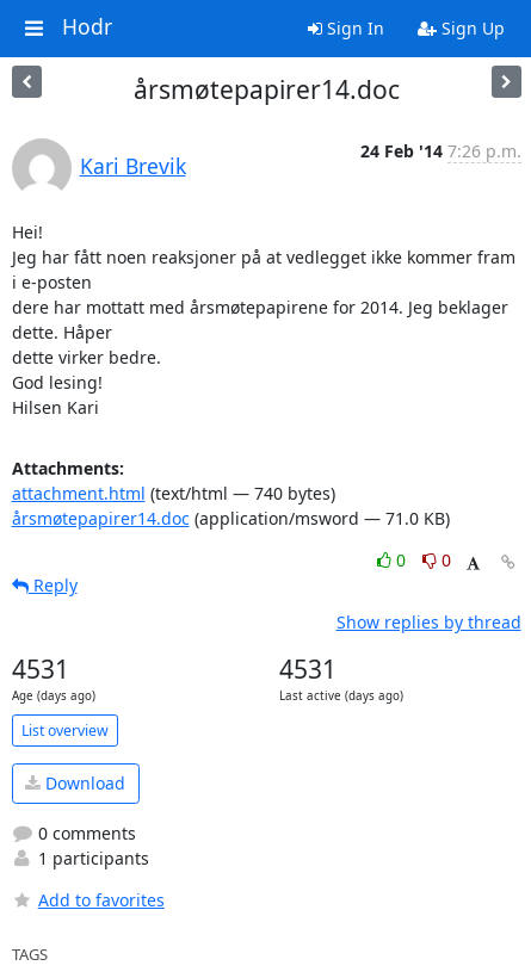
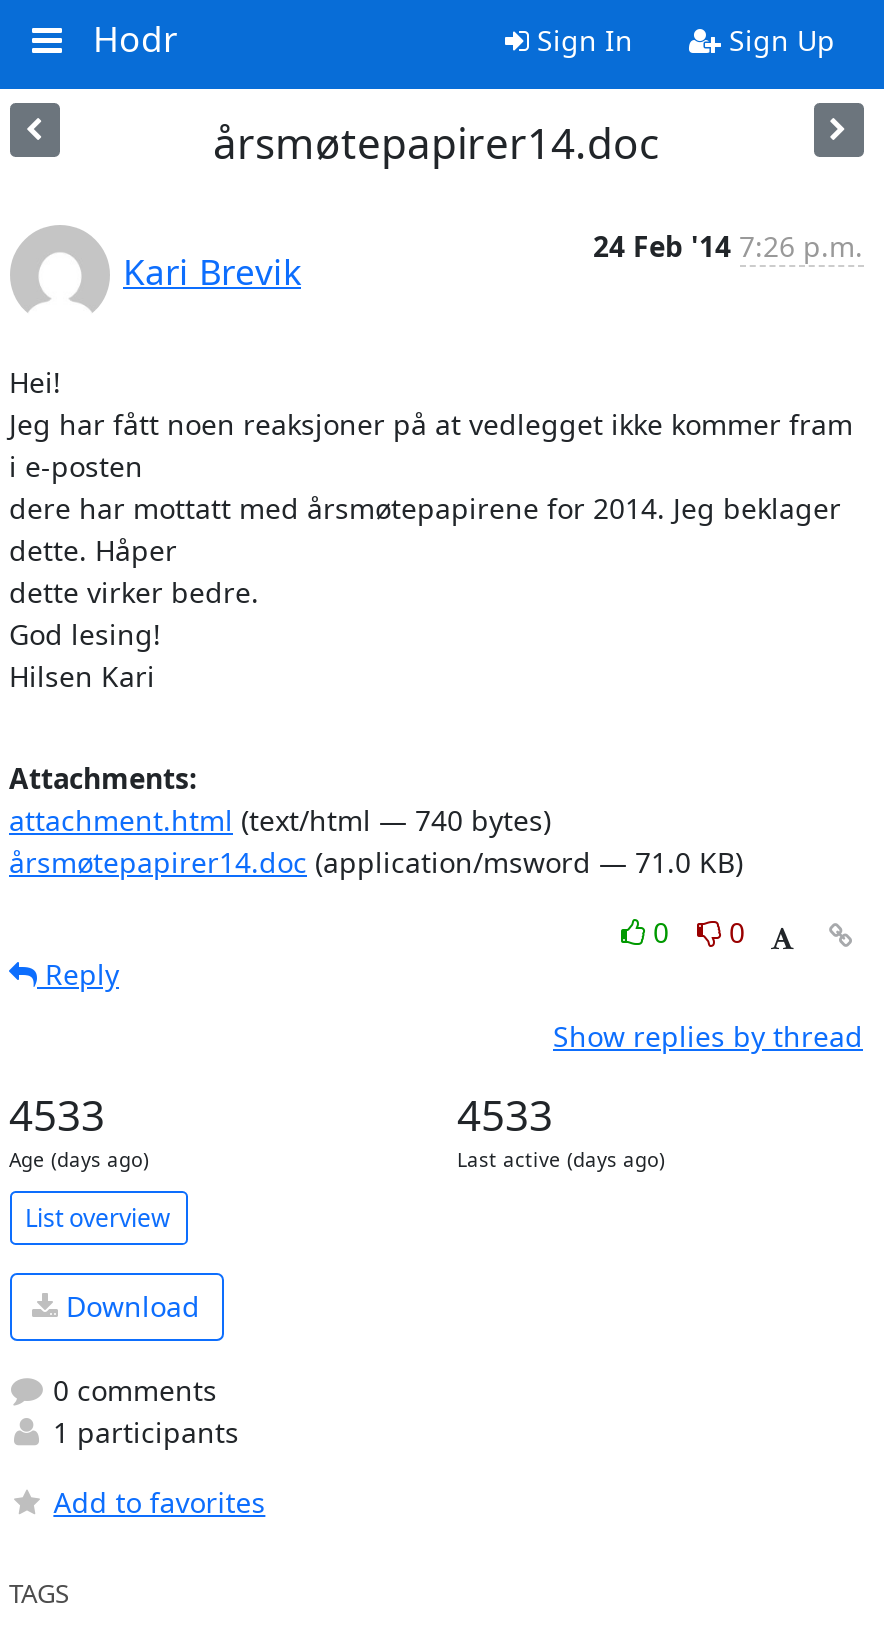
[11,652,69,686] 4531 -> [9,1087,105,1143] 4533
[279,652,336,686] 4531 -> [457,1087,553,1143] 4533

